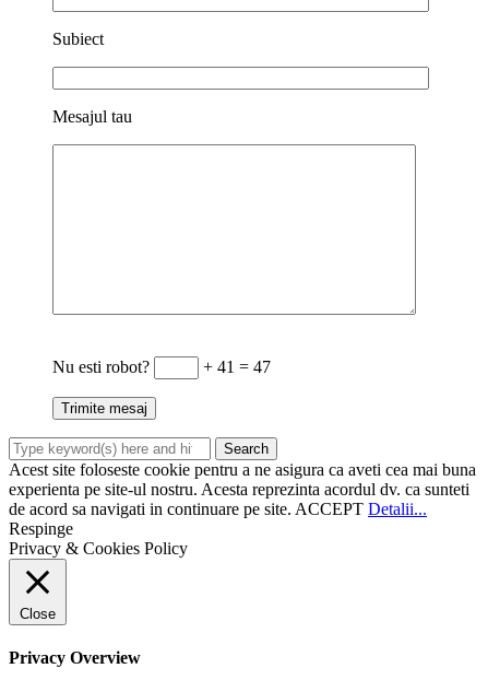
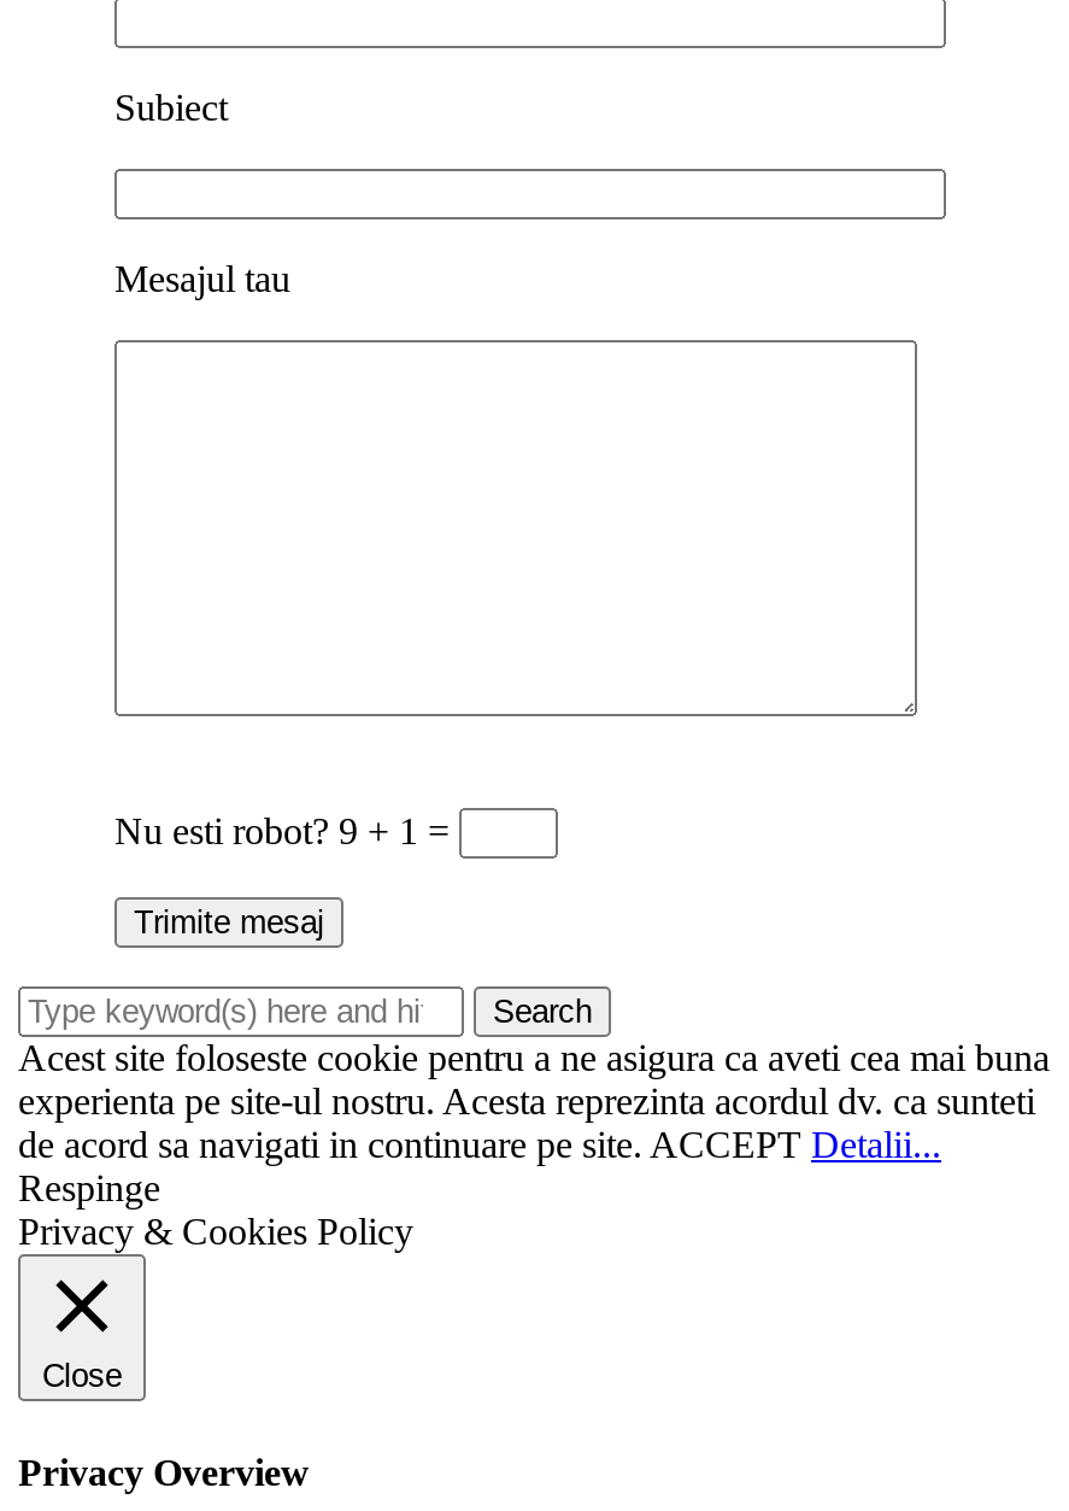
[52,357,271,376] Nu esti robot? | + 41 = 47 -> [114,810,459,851] Nu esti robot? 9 + 1 =

